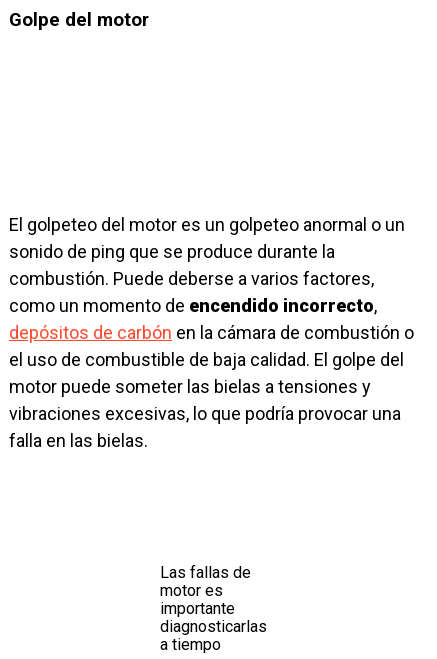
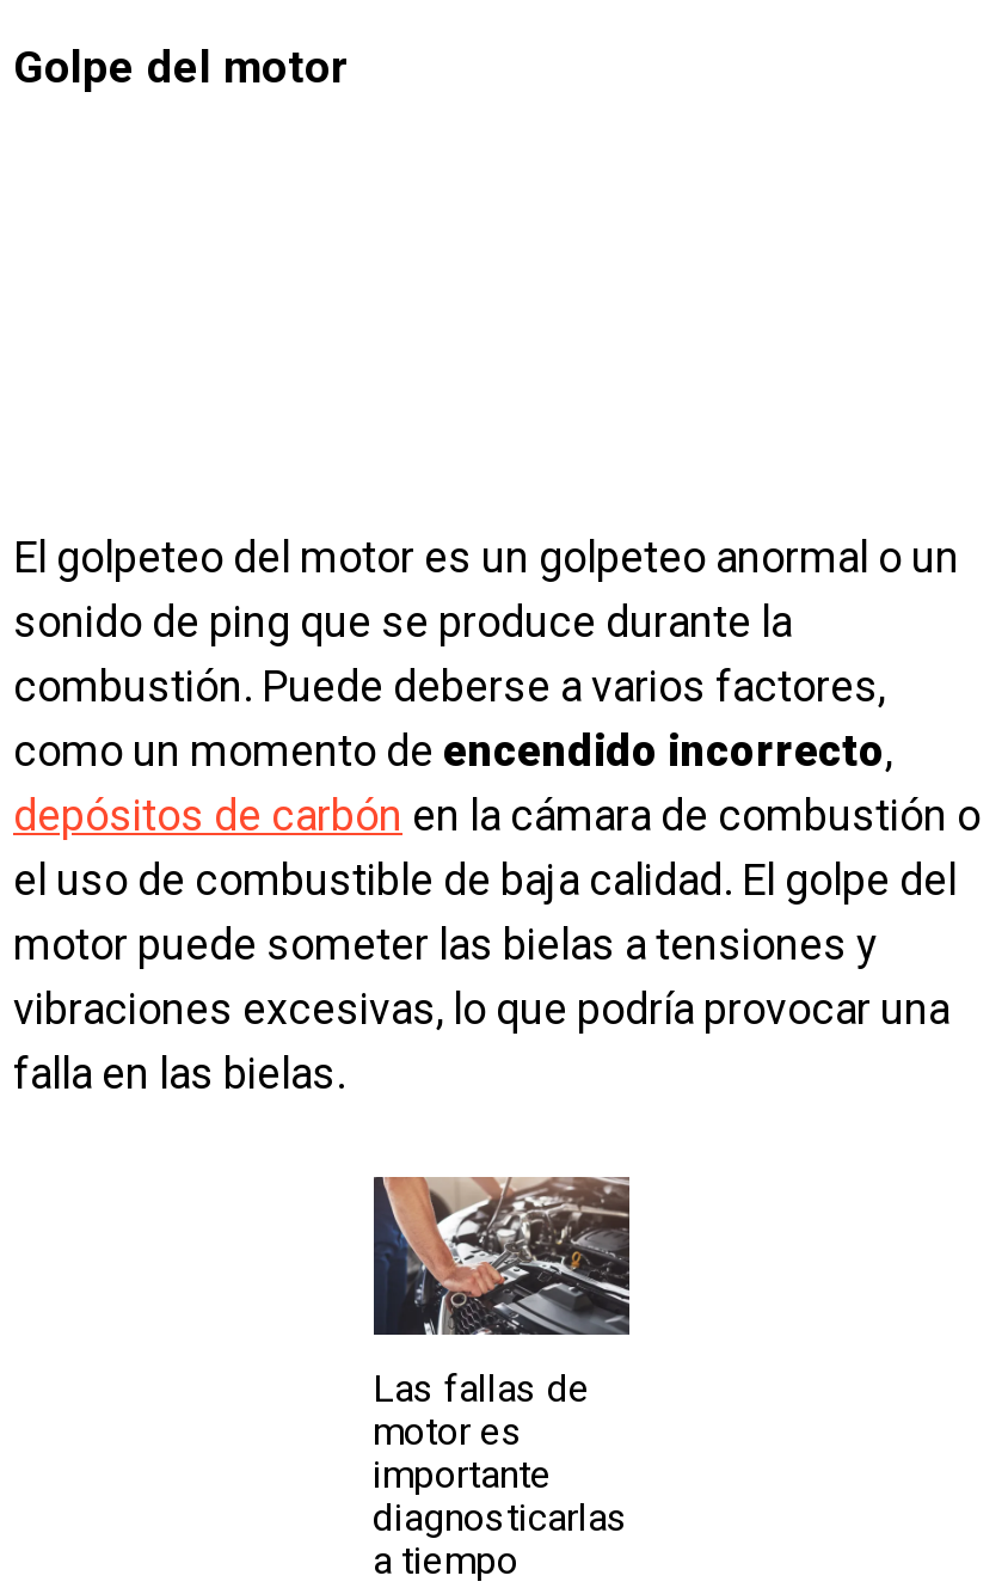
none -> [371,1173,632,1338] [image]

